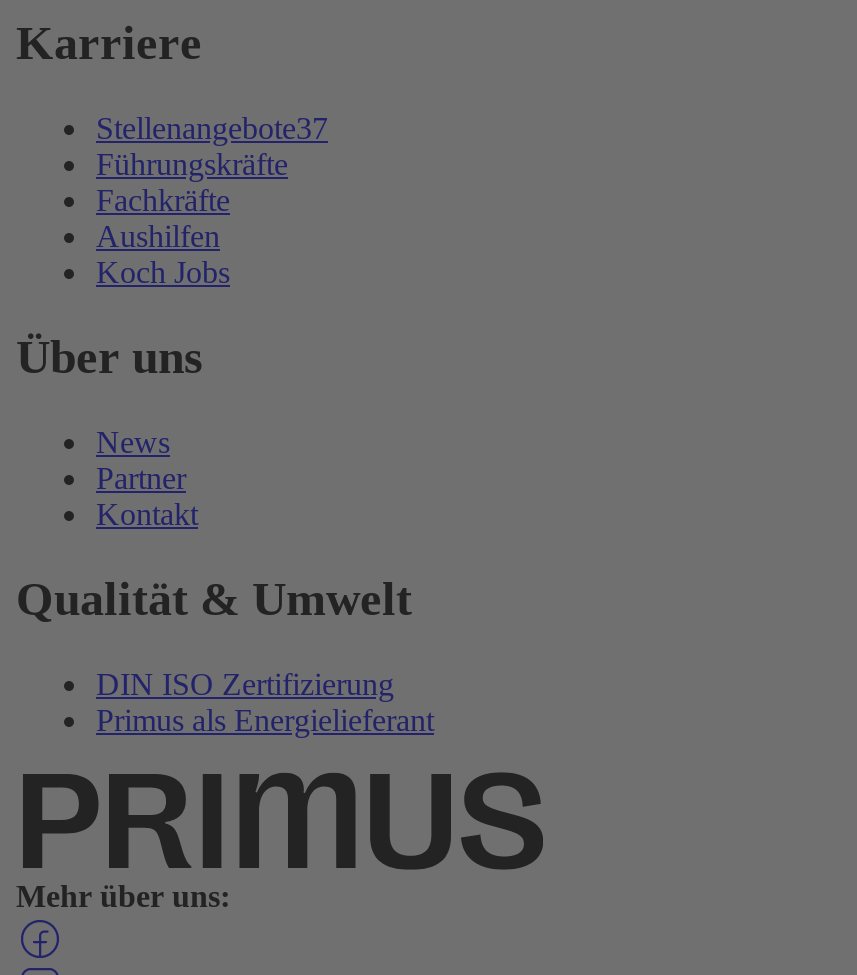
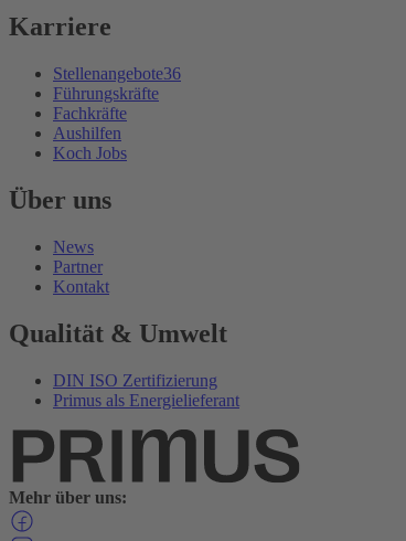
[96,111,328,145] Stellenangebote37 -> [53,64,181,83] Stellenangebote36

